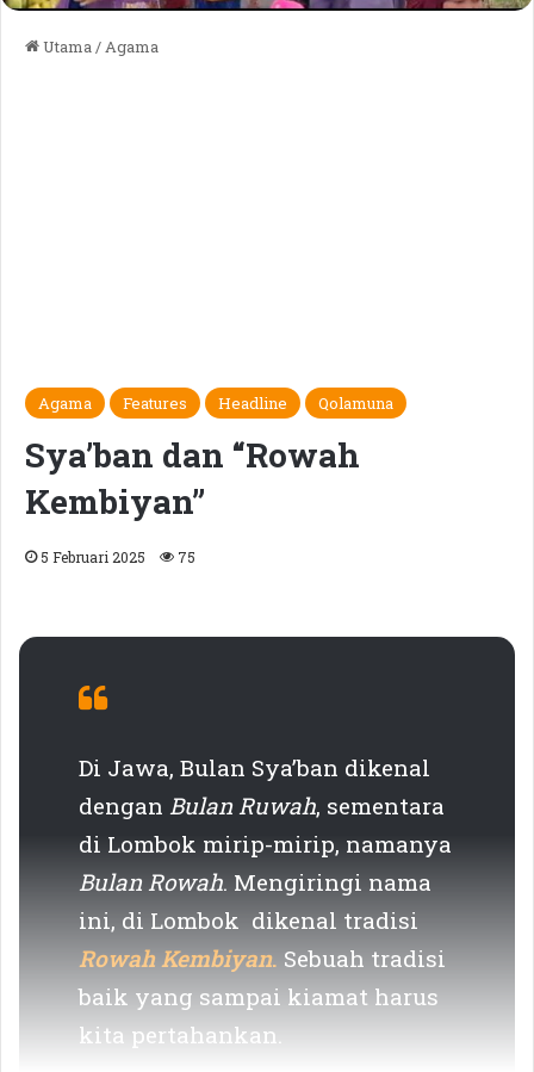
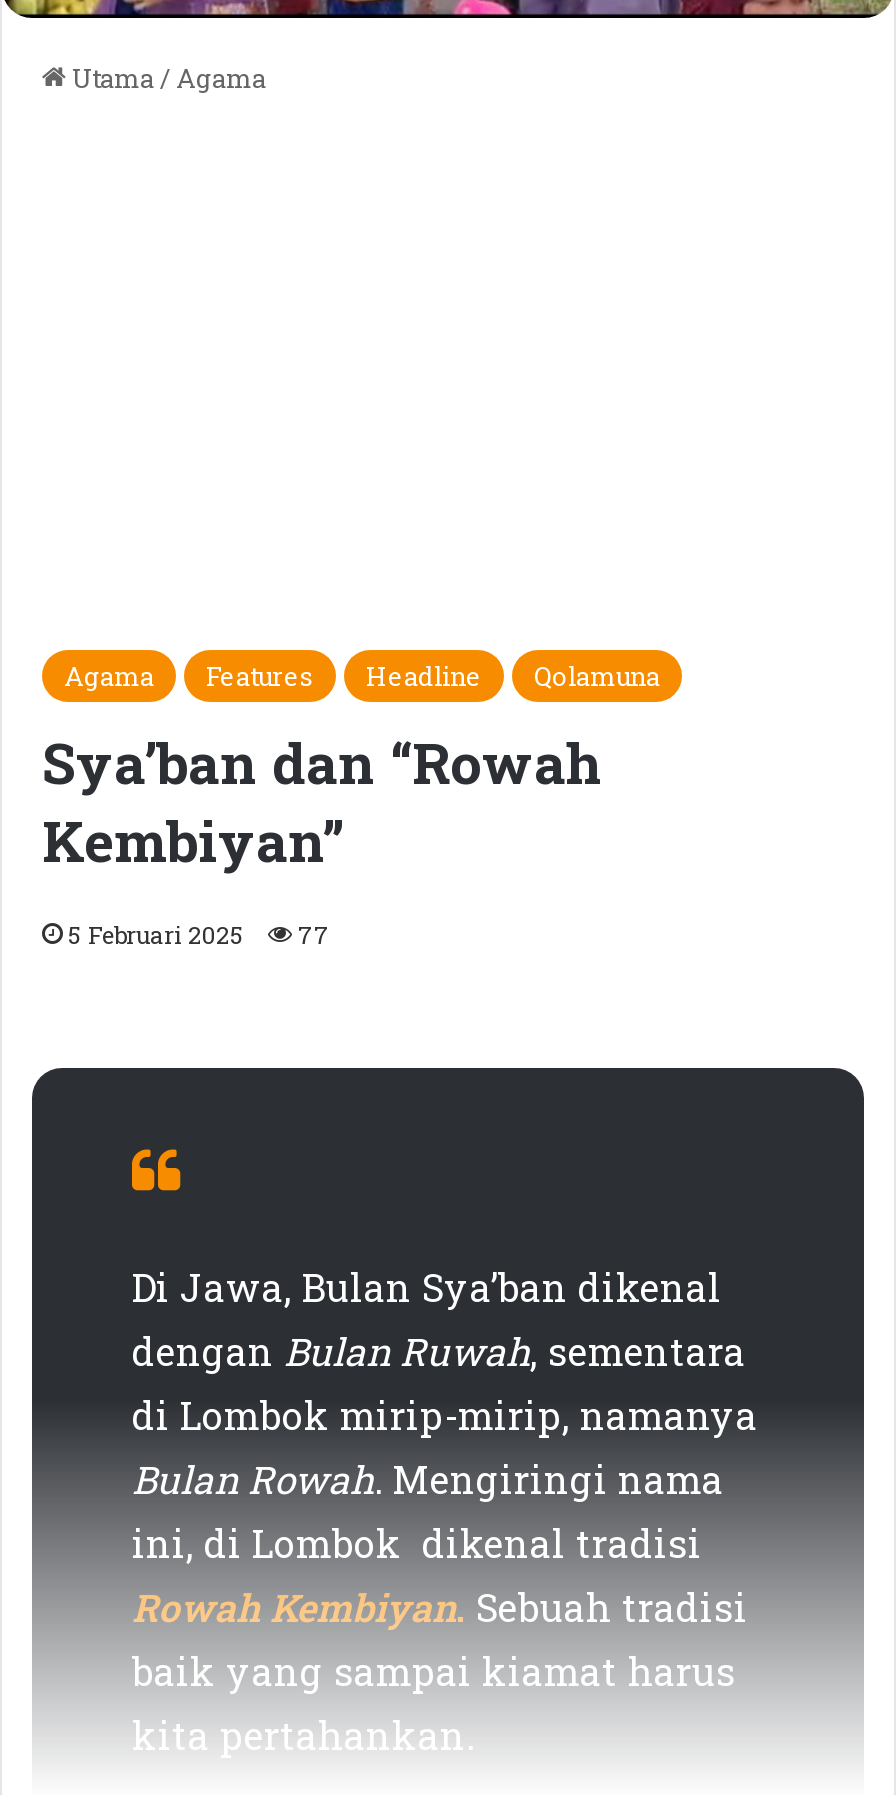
[41,547,195,567] 5 Februari 2025 75 -> [68,918,330,950] 5 Februari 2025 77

